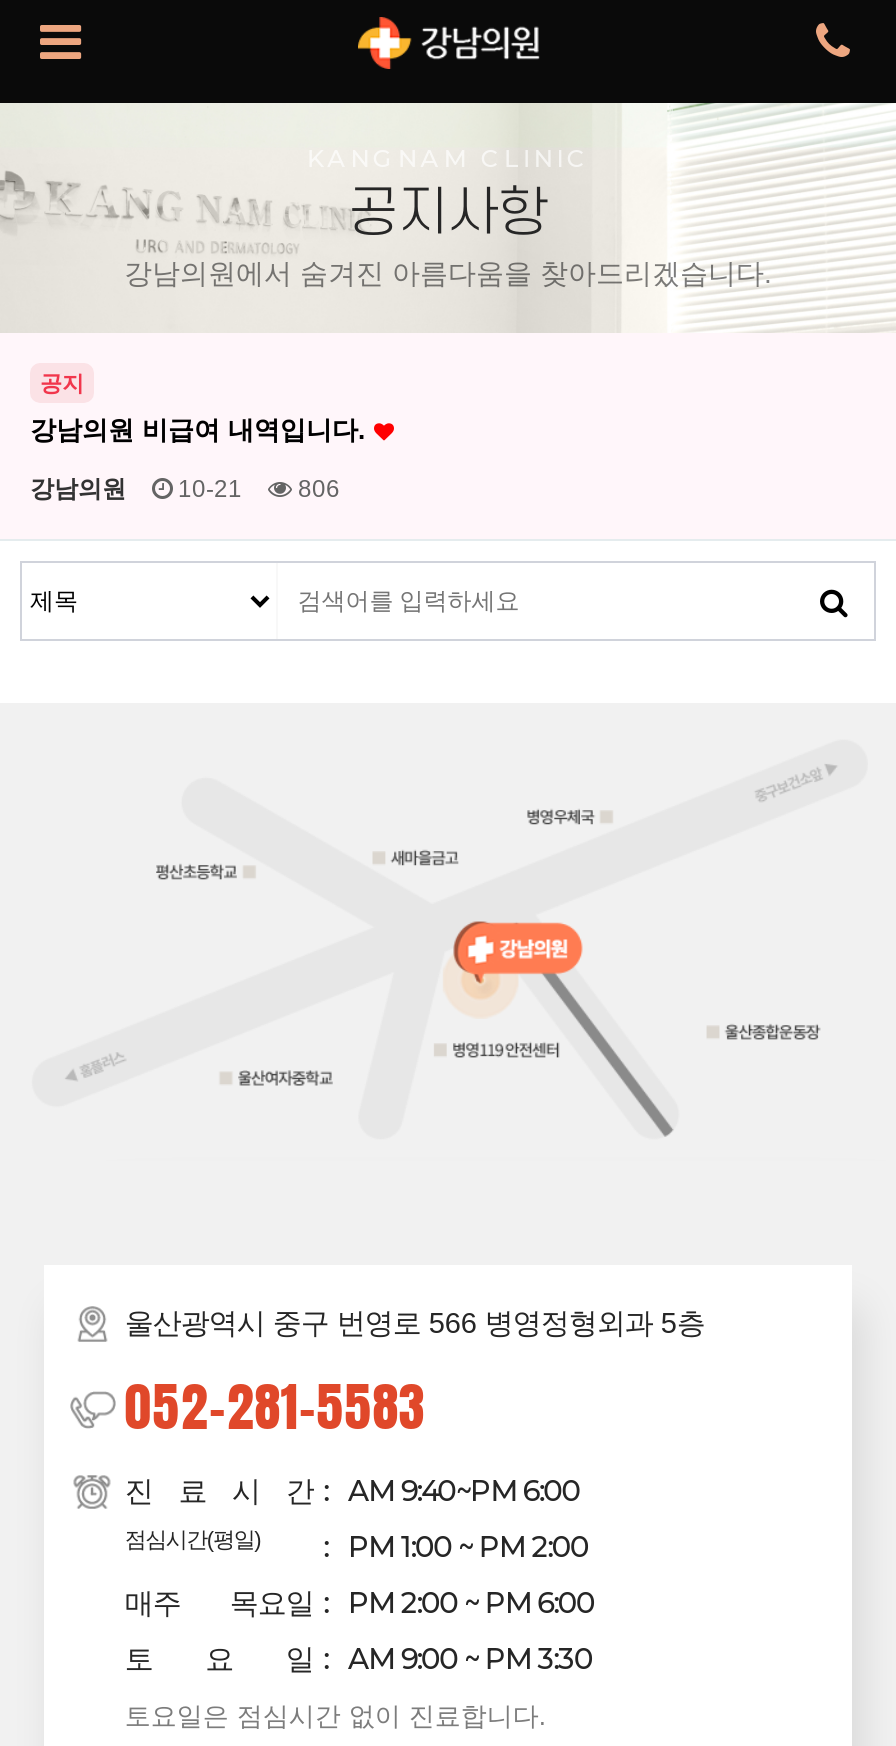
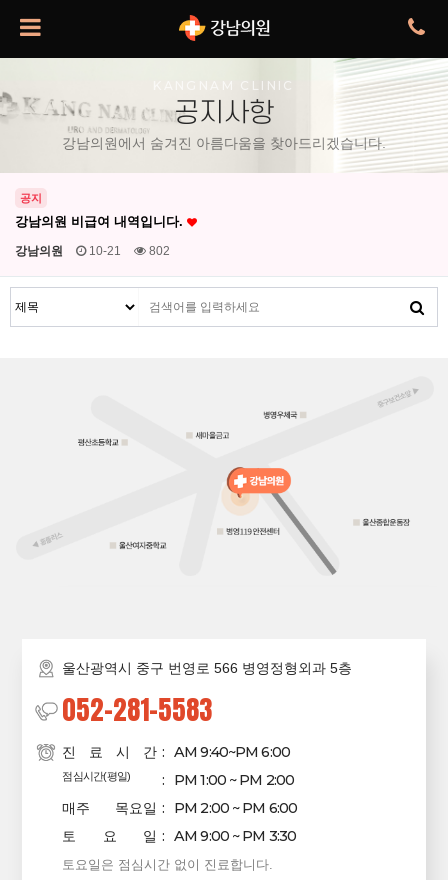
[30,475,340,503] 강남의원 10-21 806 -> [15,244,170,258] 강남의원 10-21 802

